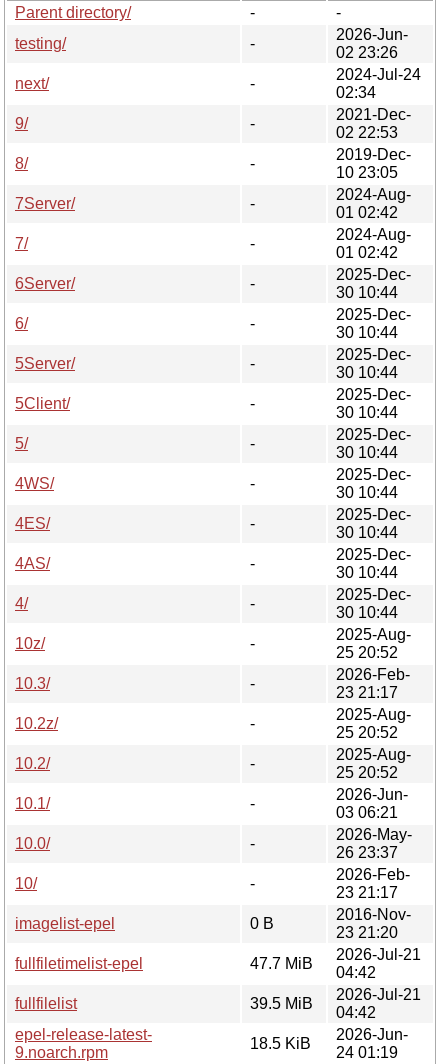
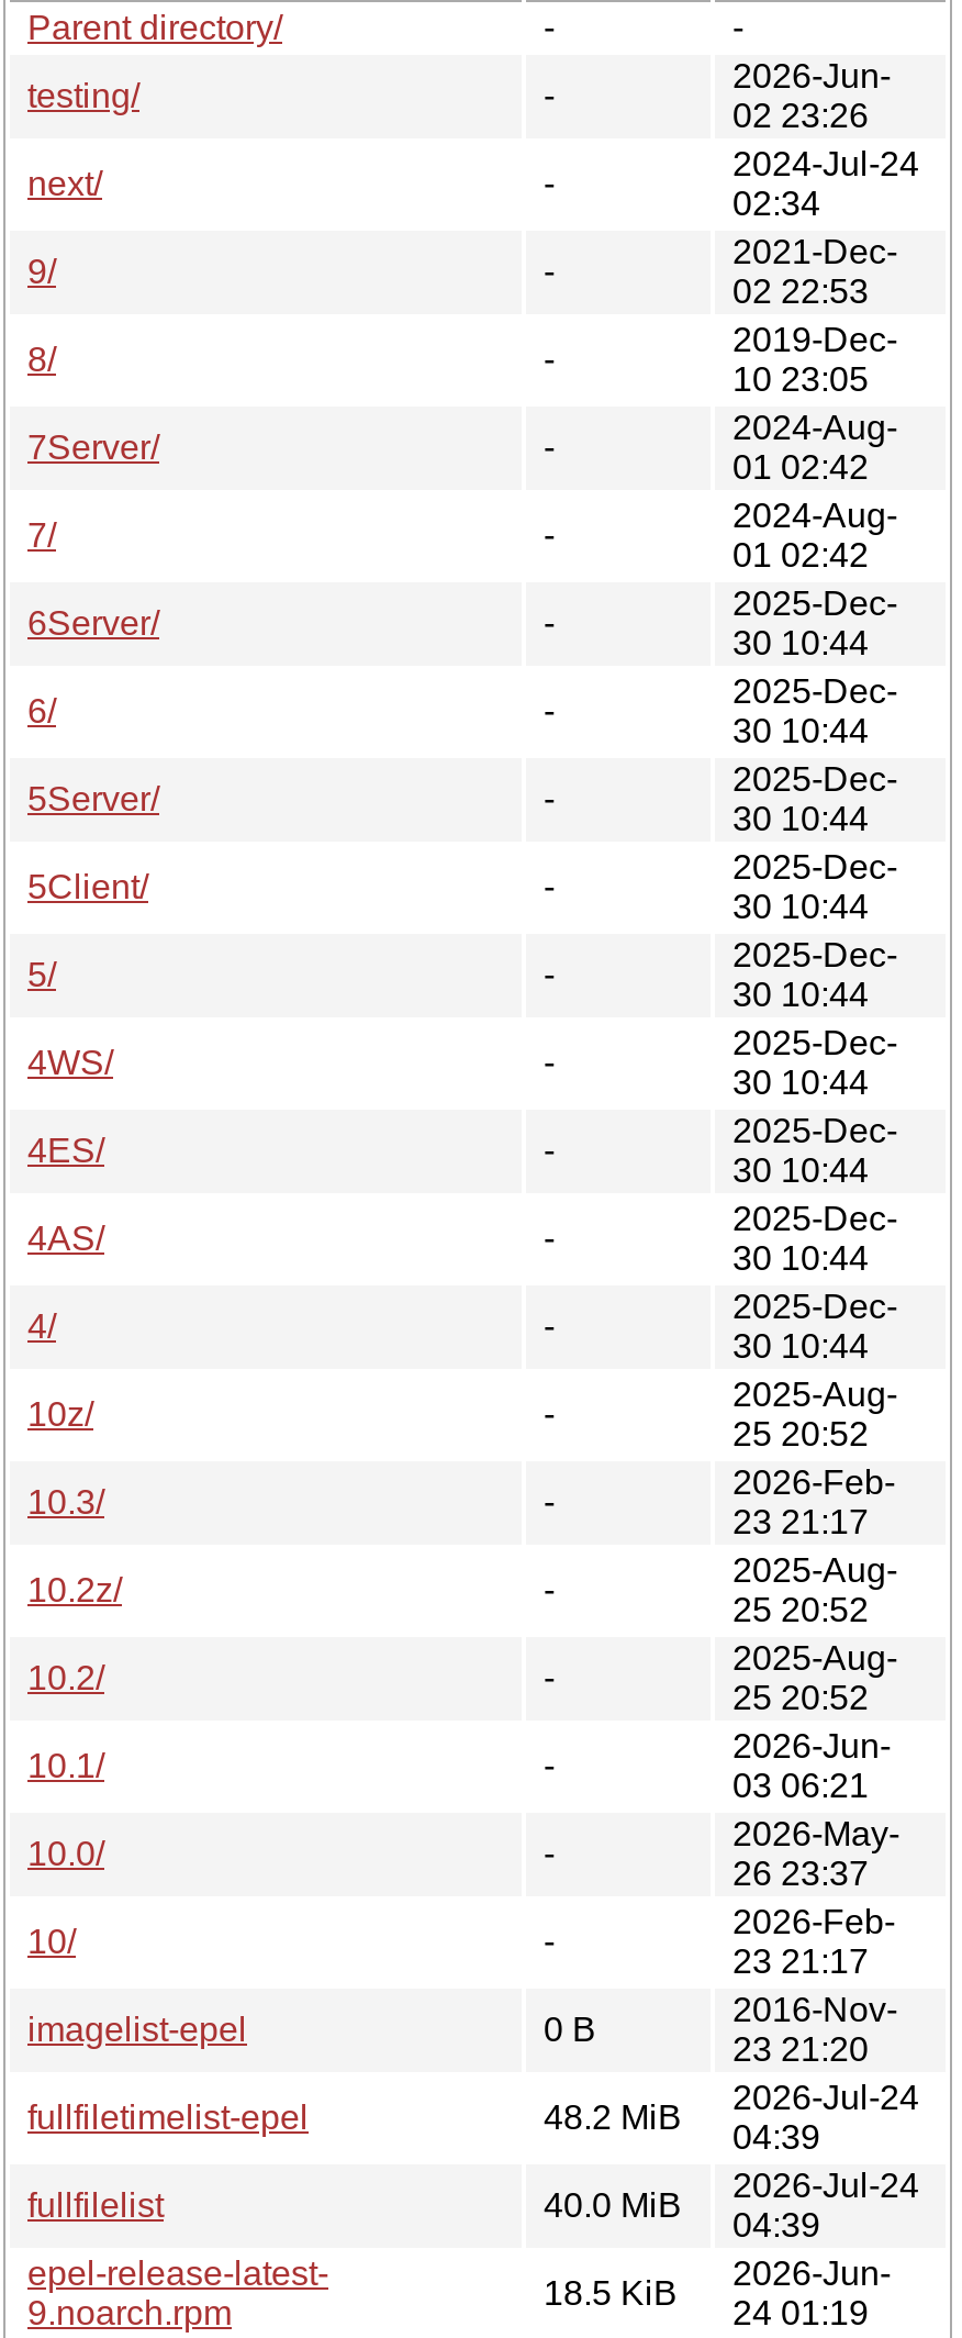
[336,946,421,981] 2026-Jul-21 | 04:42 -> [732,2078,919,2155] 2026-Jul-24 | 04:39
[250,955,313,972] 47.7 MiB -> [544,2098,682,2136] 48.2 MiB
[336,986,421,1021] 2026-Jul-21 | 04:42 -> [732,2166,919,2243] 2026-Jul-24 | 04:39
[250,995,313,1012] 39.5 MiB -> [544,2186,682,2224] 40.0 MiB

